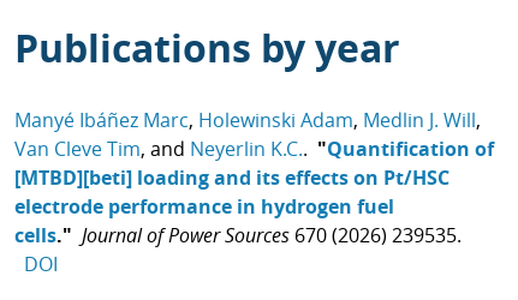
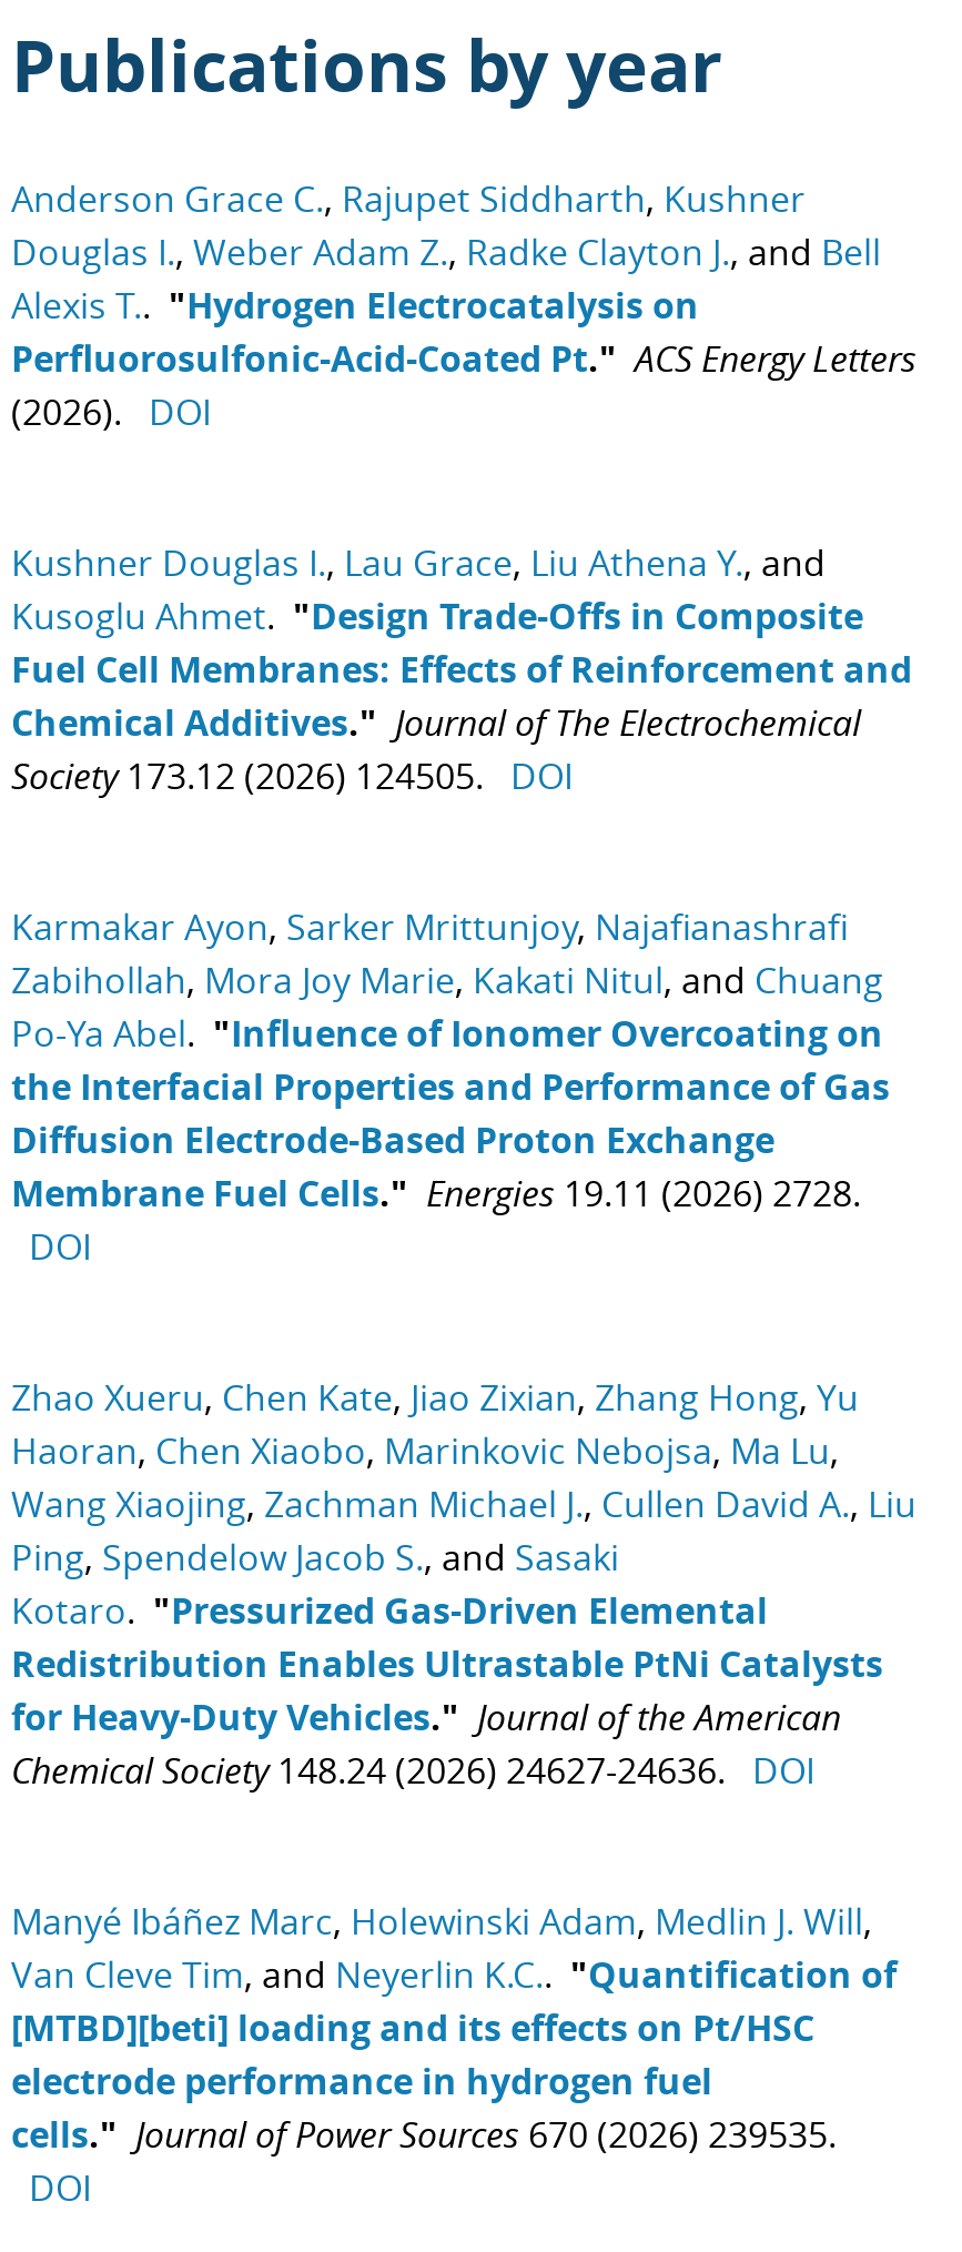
none -> [11,175,917,1795] Anderson Grace C., Rajupet Siddharth, Kushner | Douglas I., Weber Adam Z., Radke Clayton J., and Bell | Alexis T.. "Hydrogen Electrocatalysis on | Perfluorosulfonic-Acid-Coated Pt." ACS Energy Letters | (2026). DOI | Kushner Douglas I., Lau Grace, Liu Athena Y., and | Kusoglu Ahmet. "Design Trade-Offs in Composite | Fuel Cell Membranes: Effects of Reinforcement and | Chemical Additives." Journal of The Electrochemical | Society 173.12 (2026) 124505. DOI | Karmakar Ayon, Sarker Mrittunjoy, Najafianashrafi | Zabihollah, Mora Joy Marie, Kakati Nitul, and Chuang | Po-Ya Abel. "Influence of Ionomer Overcoating on | the Interfacial Properties and Performance of Gas | Diffusion Electrode-Based Proton Exchange | Membrane Fuel Cells." Energies 19.11 (2026) 2728. | DOI | Zhao Xueru, Chen Kate, Jiao Zixian, Zhang Hong, Yu | Haoran, Chen Xiaobo, Marinkovic Nebojsa, Ma Lu, | Wang Xiaojing, Zachman Michael J., Cullen David A., Liu | Ping, Spendelow Jacob S., and Sasaki | Kotaro. "Pressurized Gas-Driven Elemental | Redistribution Enables Ultrastable PtNi Catalysts | for Heavy-Duty Vehicles." Journal of the American | Chemical Society 148.24 (2026) 24627-24636. DOI

